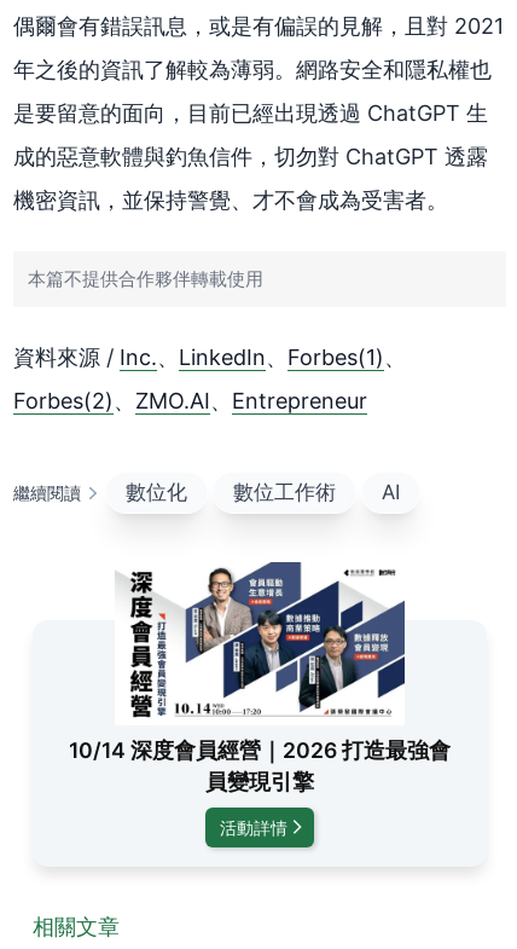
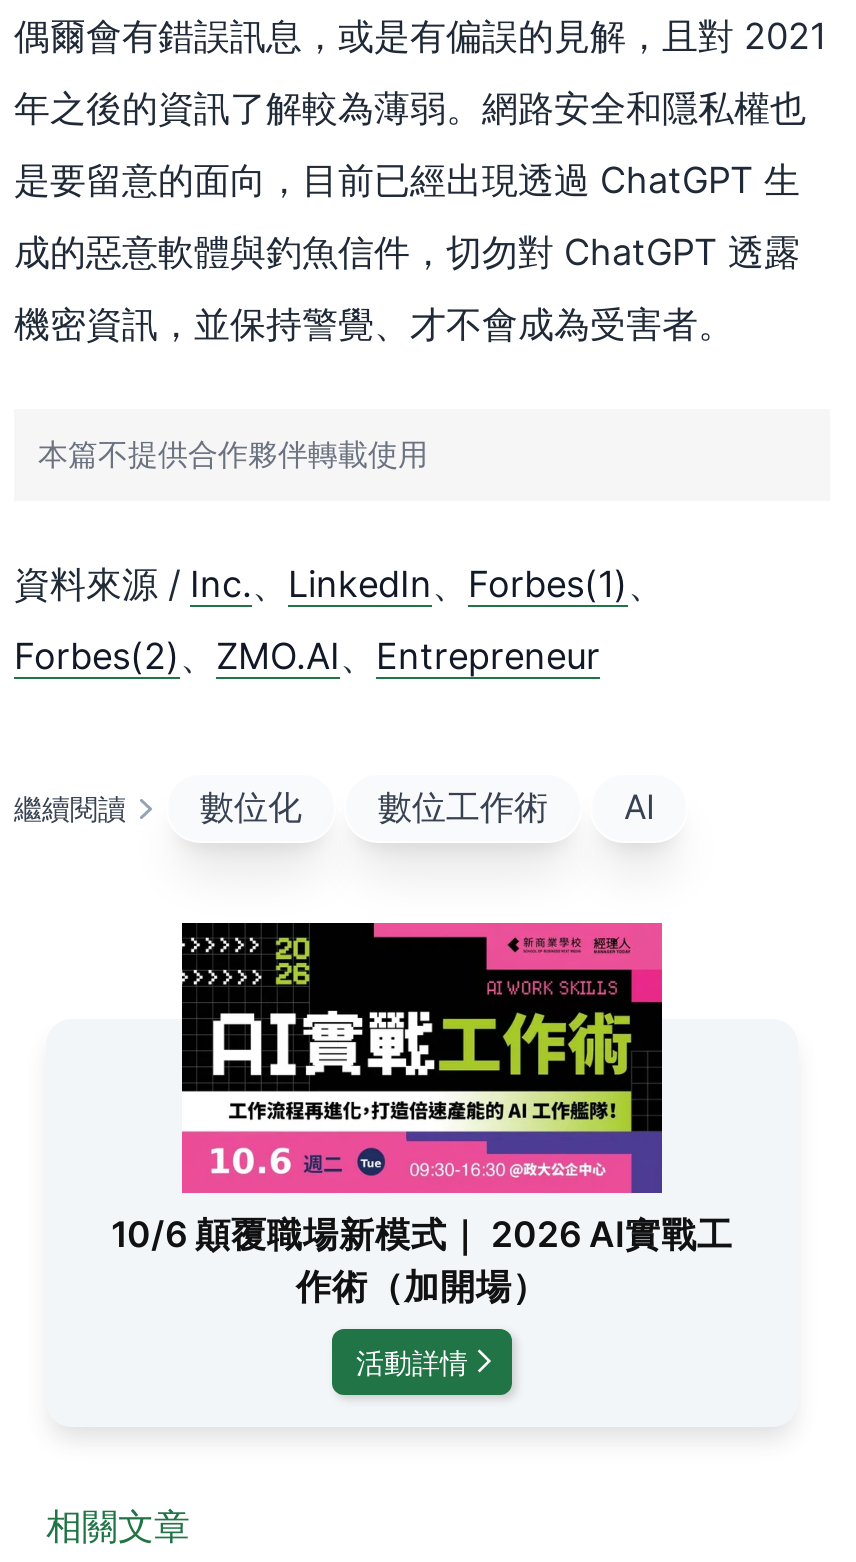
[69,561,451,794] [image] | 10/14 深度會員經營｜2026 打造最強會 | 員變現引擎 -> [111,921,733,1306] [image] | 10/6 顛覆職場新模式｜ 2026 AI實戰工 | 作術（加開場）

